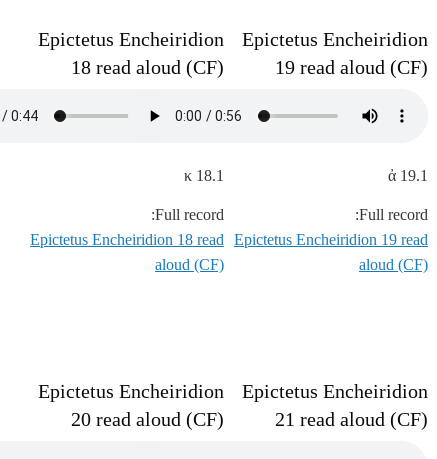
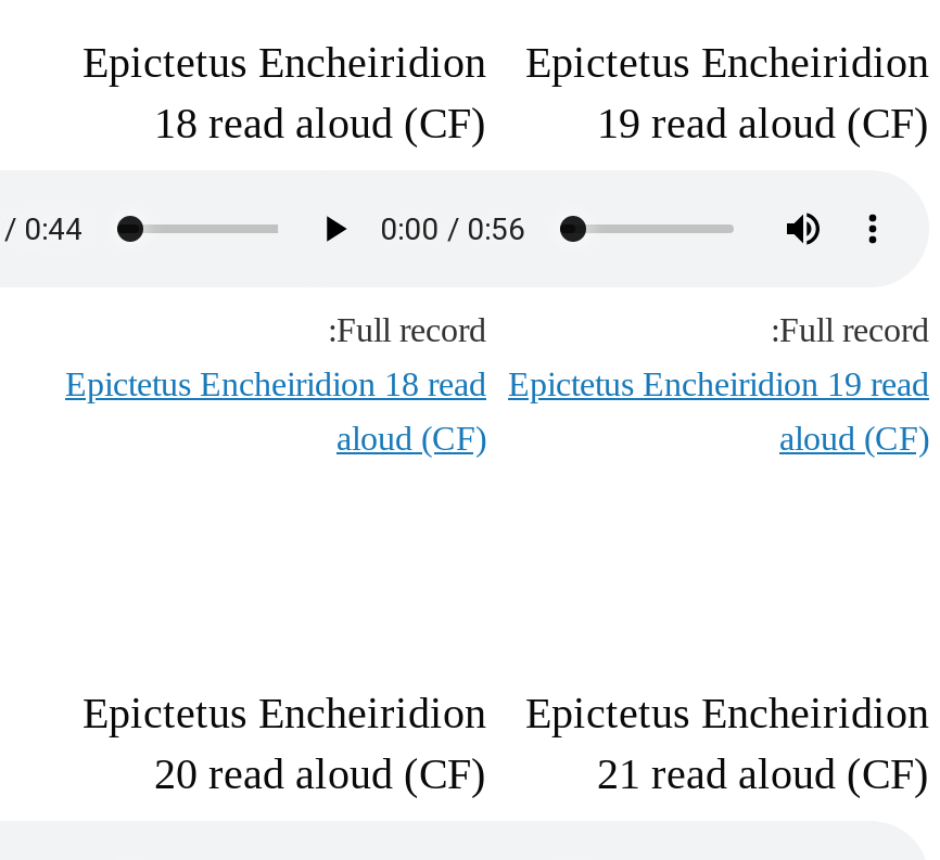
[196,167,224,184] 18.1 κ -> none
[400,167,428,184] 19.1 ἀ -> none

